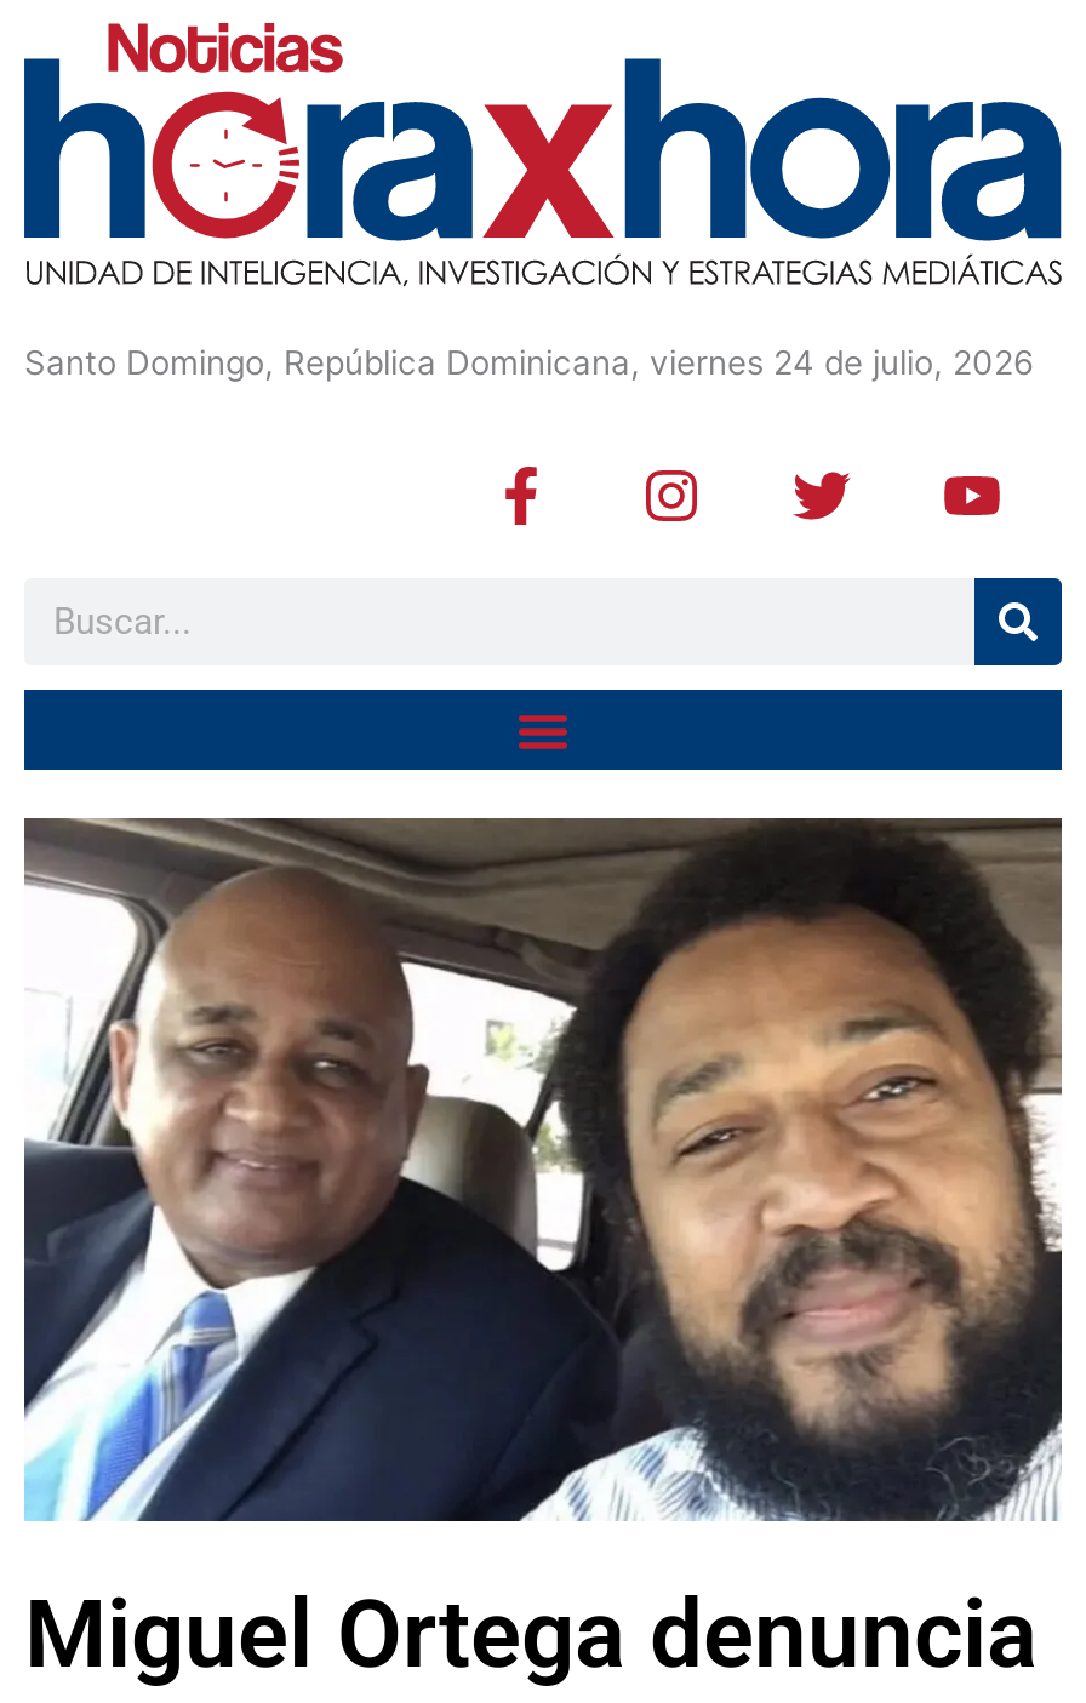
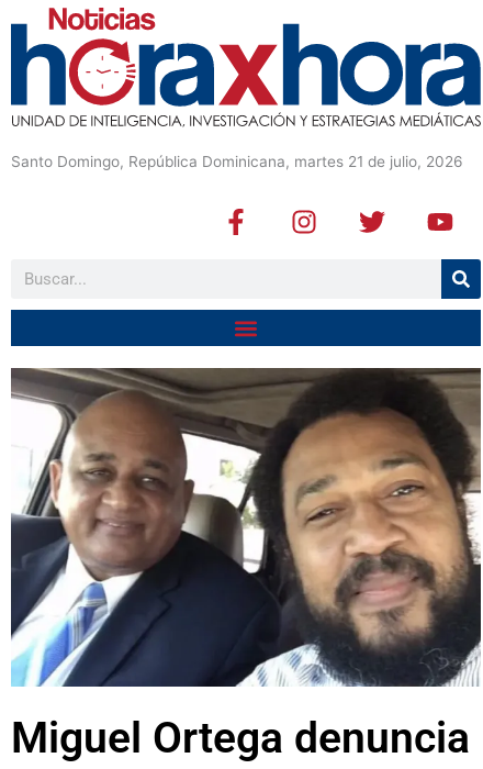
[24,344,1035,382] Santo Domingo, República Dominicana, viernes 24 de julio, 2026 -> [11,153,463,170] Santo Domingo, República Dominicana, martes 21 de julio, 2026

